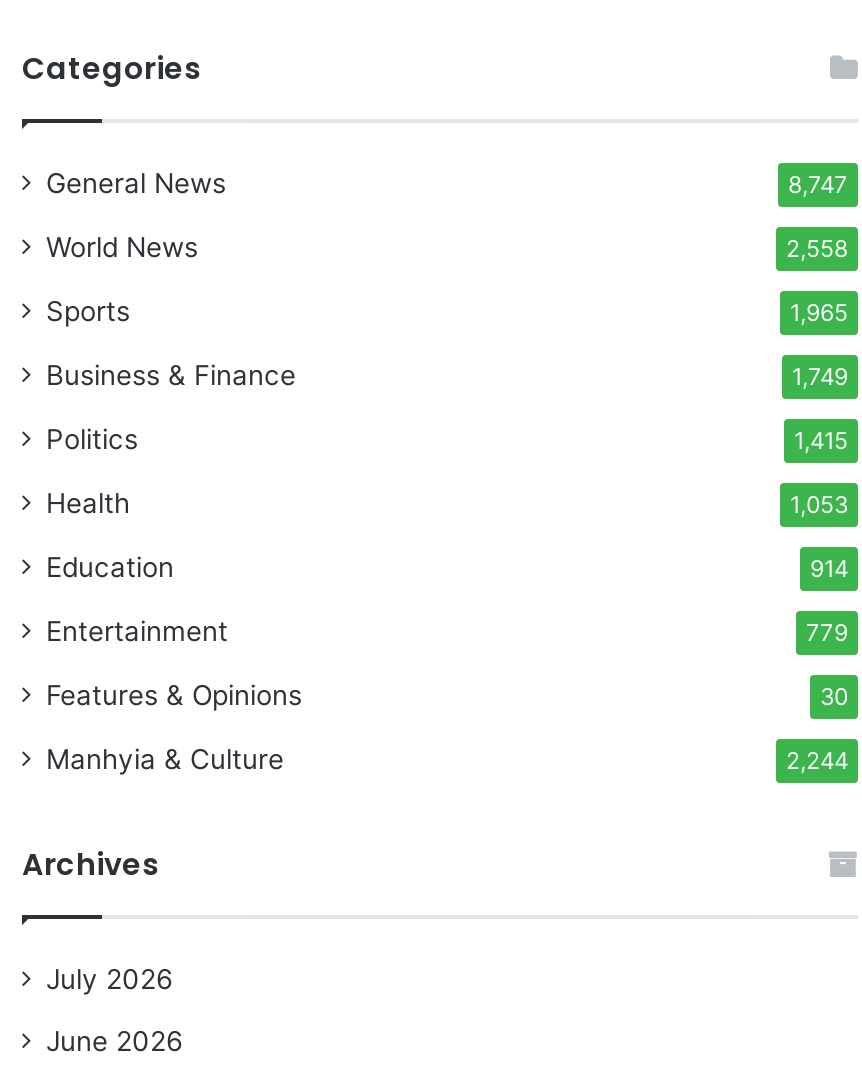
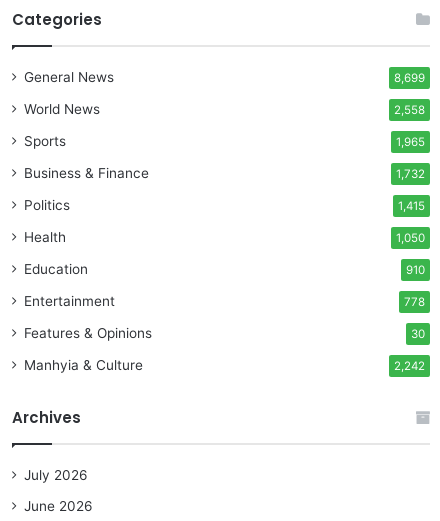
[788,170,848,198] 8,747 -> [394,70,425,84] 8,699
[792,362,848,390] 1,749 -> [396,166,425,180] 1,732
[790,490,848,518] 1,053 -> [396,230,425,244] 1,050
[810,554,848,582] 914 -> [406,262,425,276] 910
[806,618,848,646] 779 -> [404,294,425,308] 778
[786,746,848,774] 2,244 -> [394,358,425,372] 2,242

